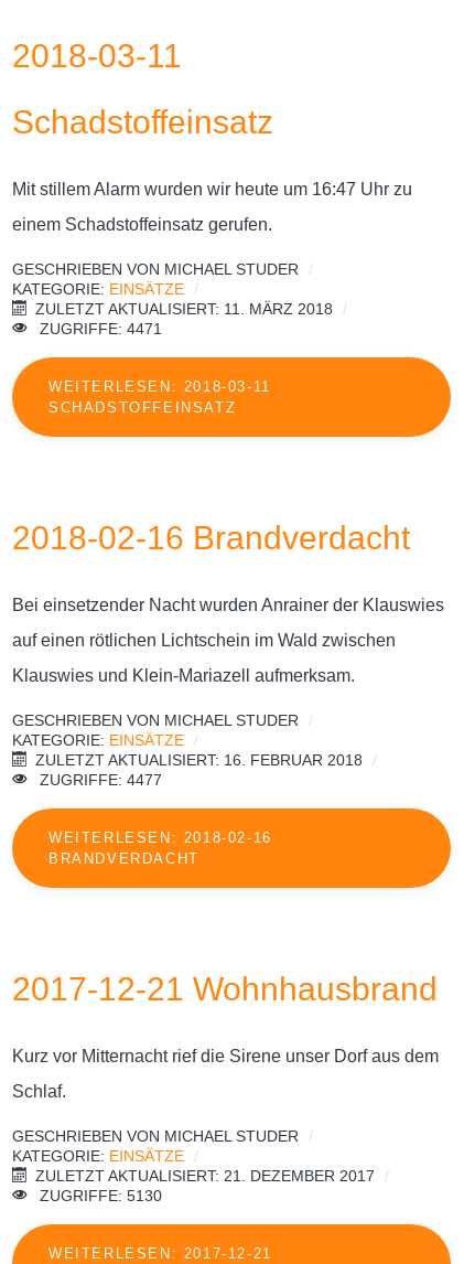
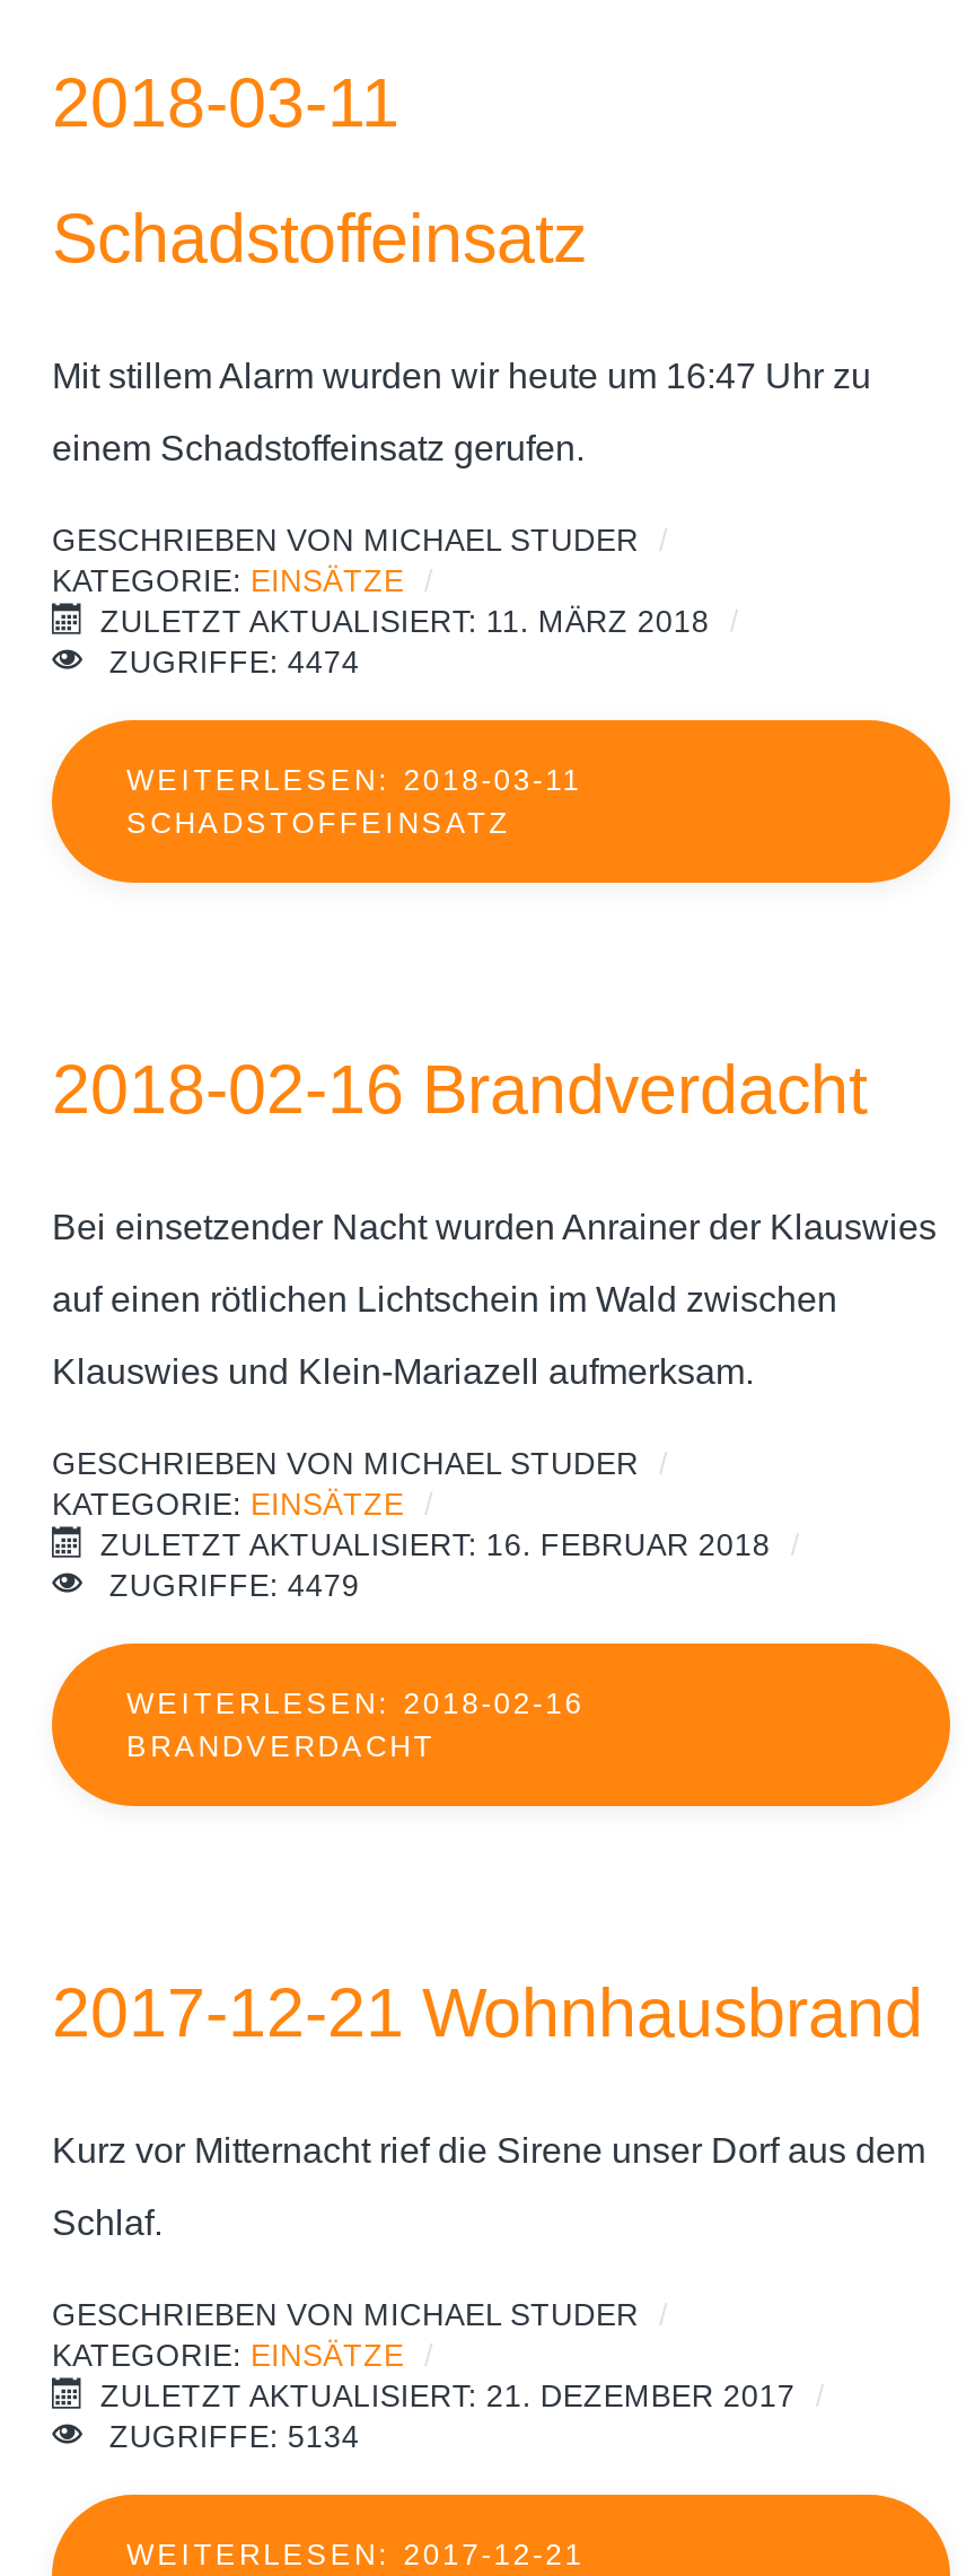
[36,320,162,337] ZUGRIFFE: 4471 -> [100,645,360,678] ZUGRIFFE: 4474
[36,772,162,788] ZUGRIFFE: 4477 -> [100,1568,360,1602] ZUGRIFFE: 4479
[36,1187,162,1204] ZUGRIFFE: 5130 -> [100,2419,360,2453] ZUGRIFFE: 5134

